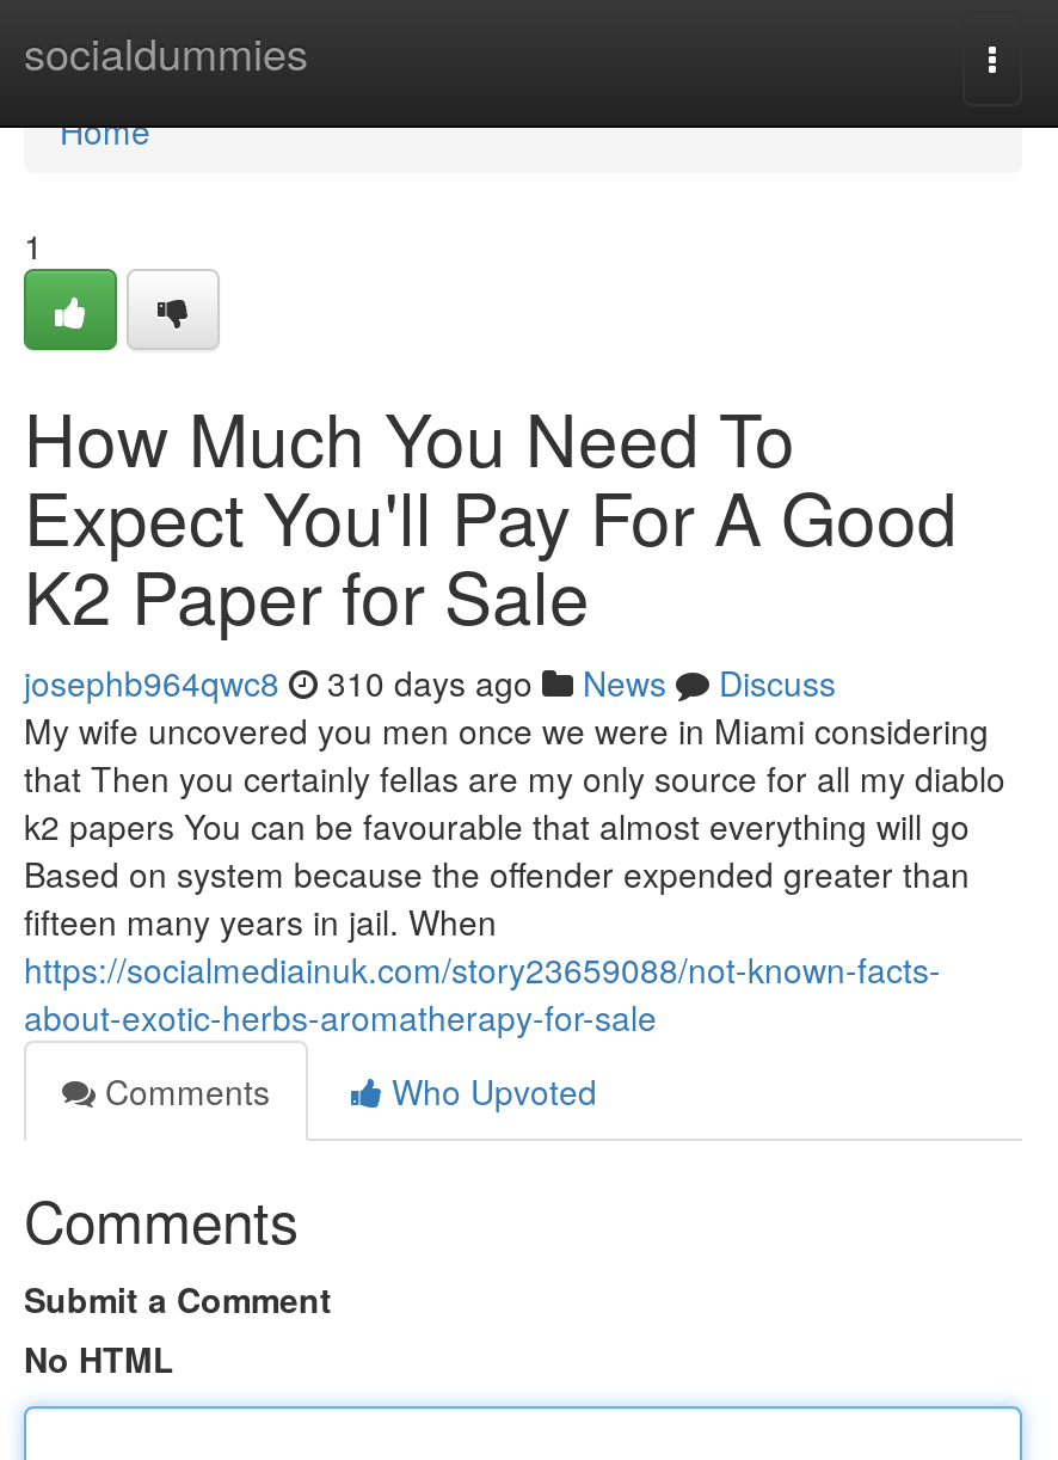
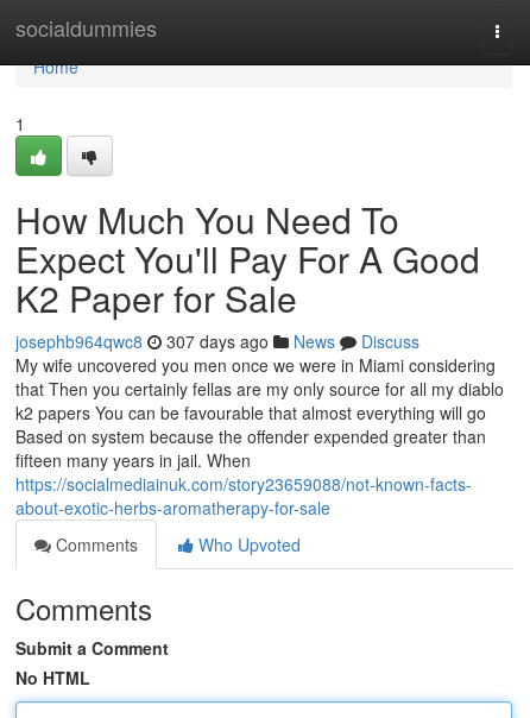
[24,658,836,706] josephb964qwc8 310 days ago News Discuss -> [15,329,419,353] josephb964qwc8 307 days ago News Discuss

